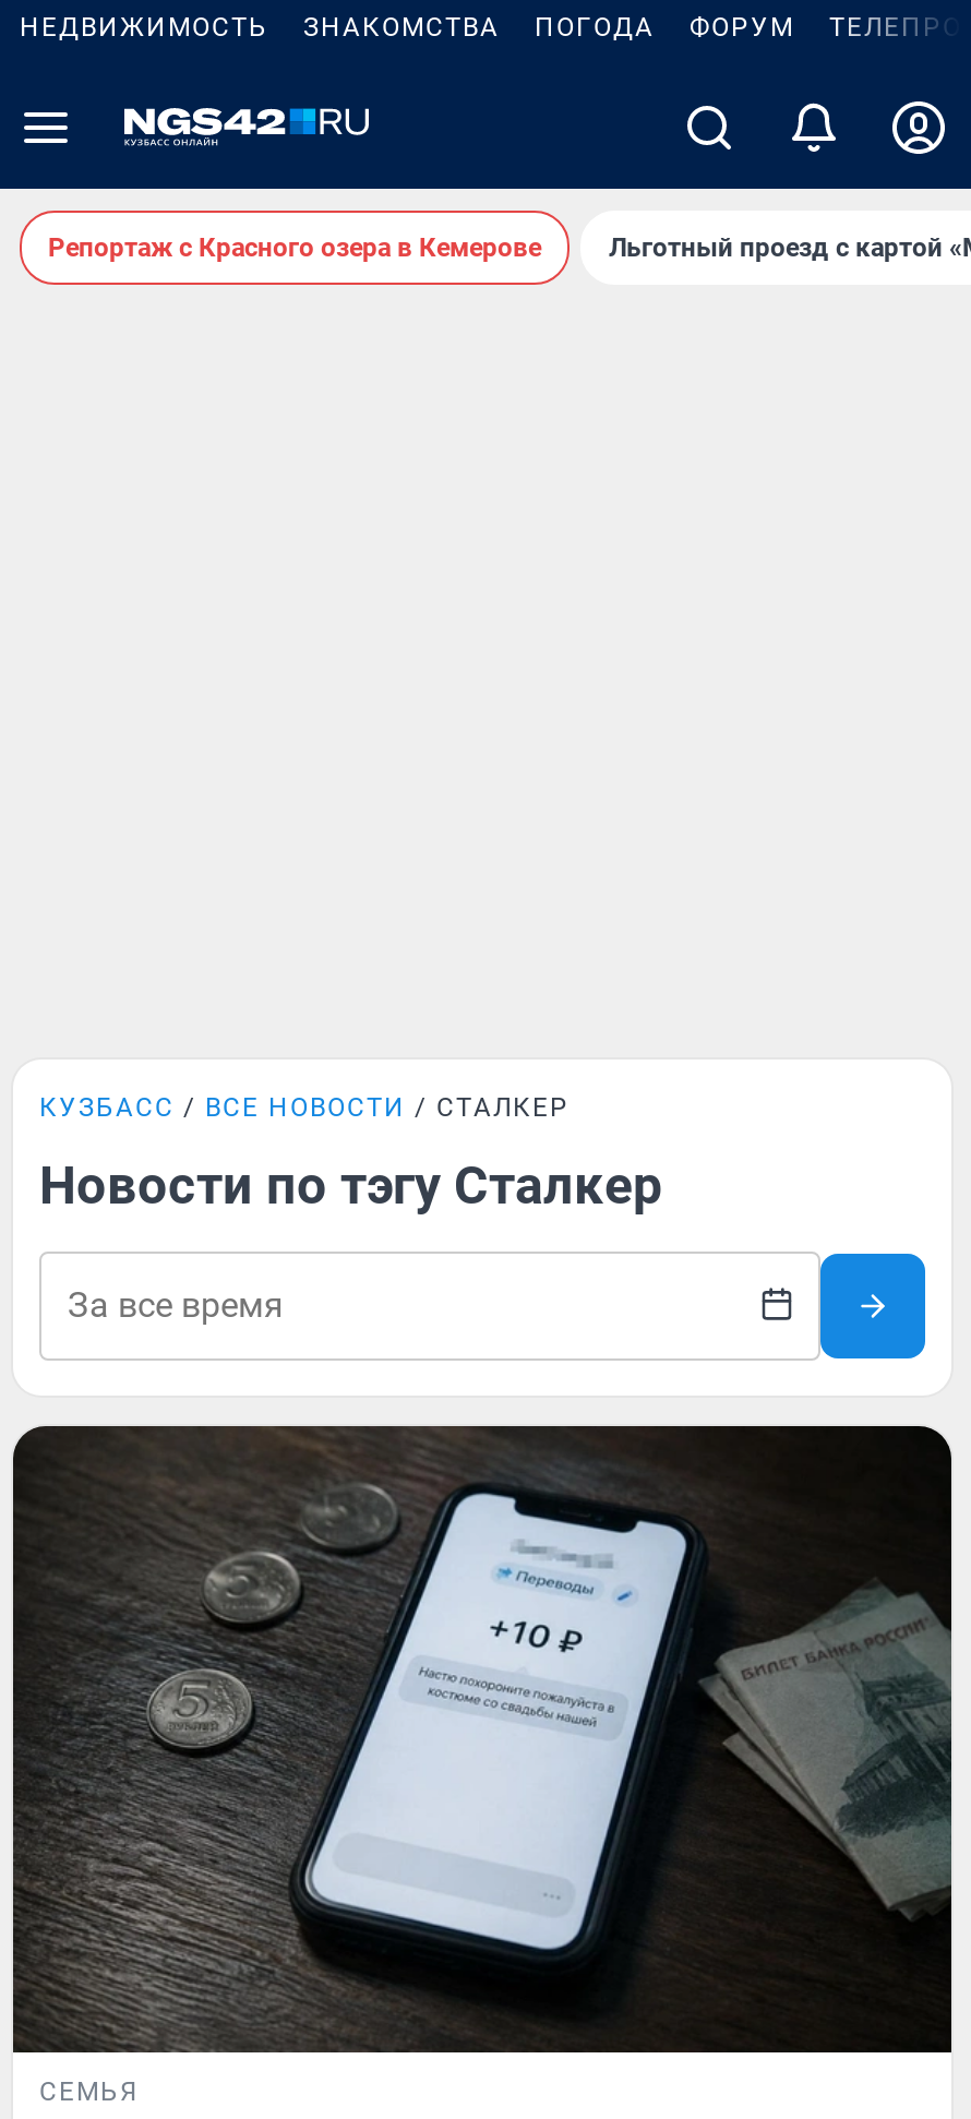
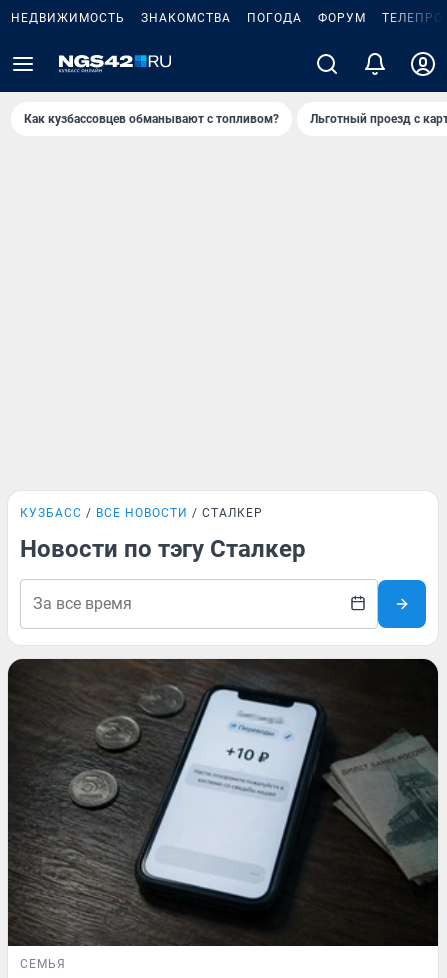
[48,232,541,263] Репортаж с Красного озера в Кемерове -> [24,112,279,126] Как кузбассовцев обманывают с топливом?

